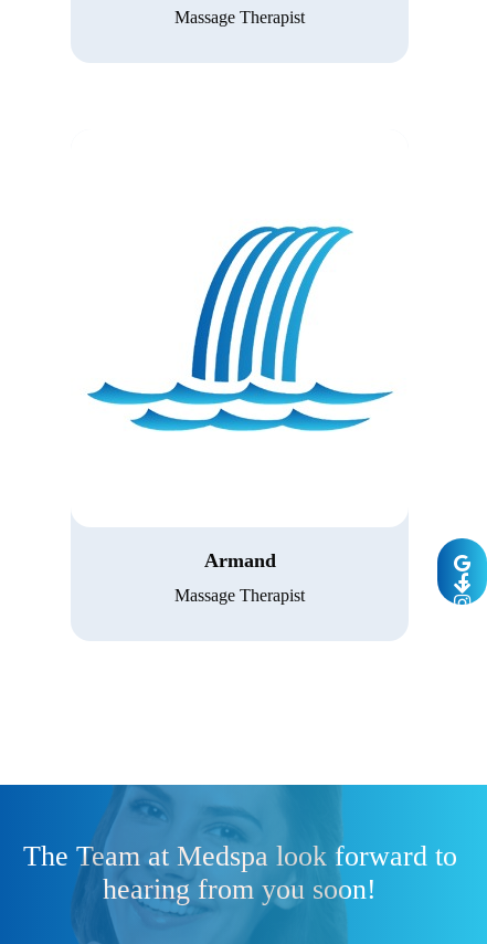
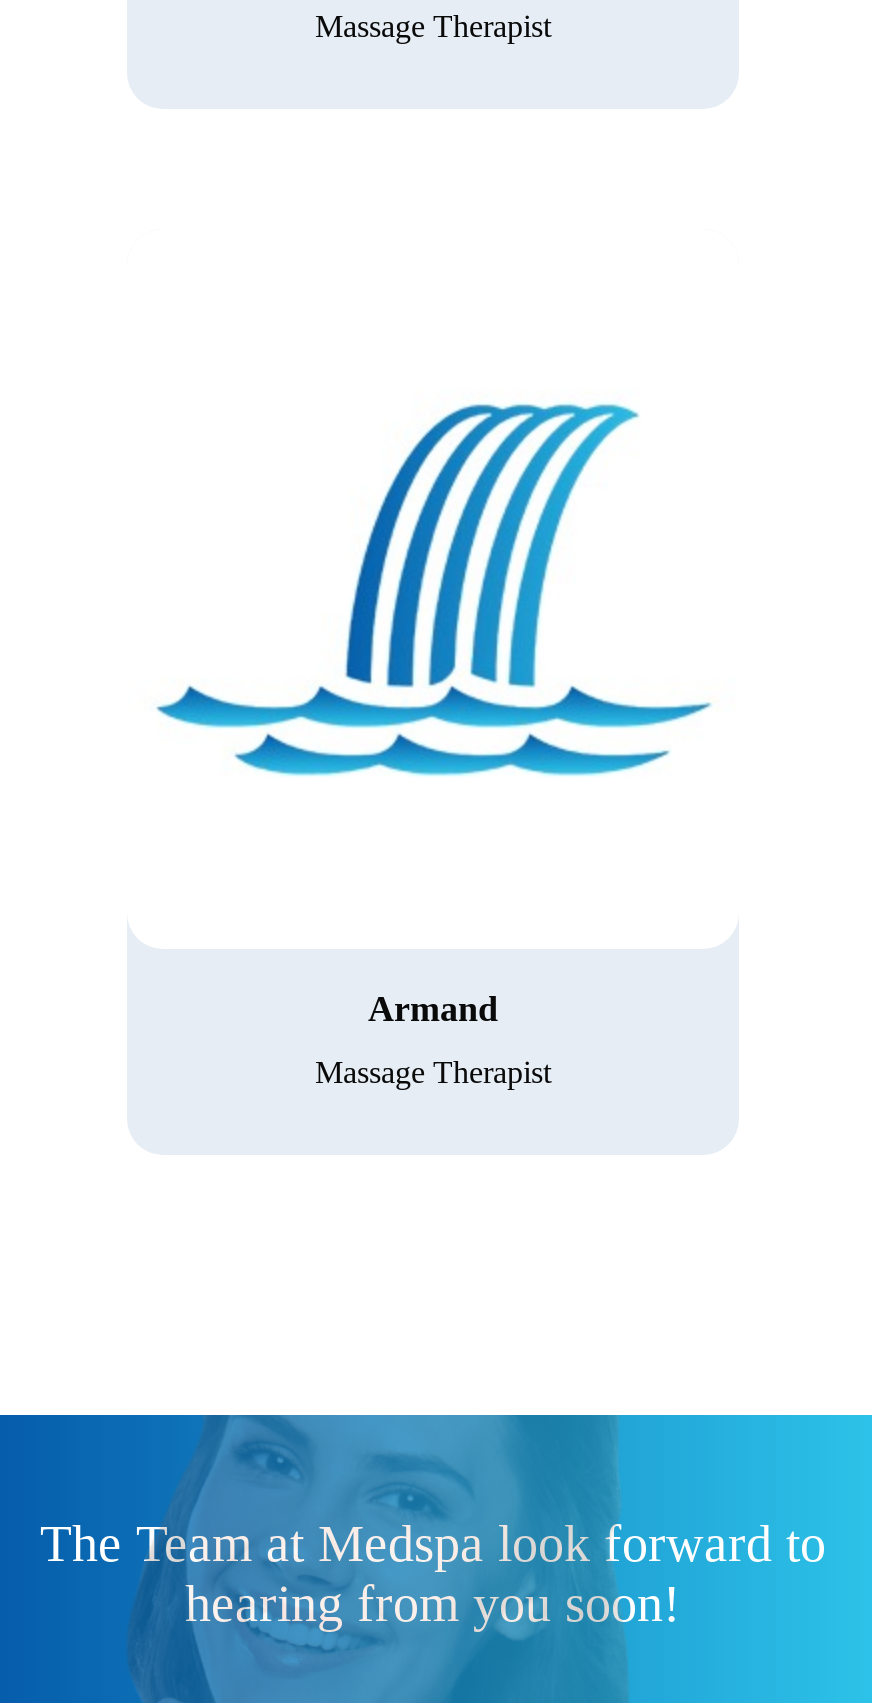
[436,537,484,606] [image] -> none

